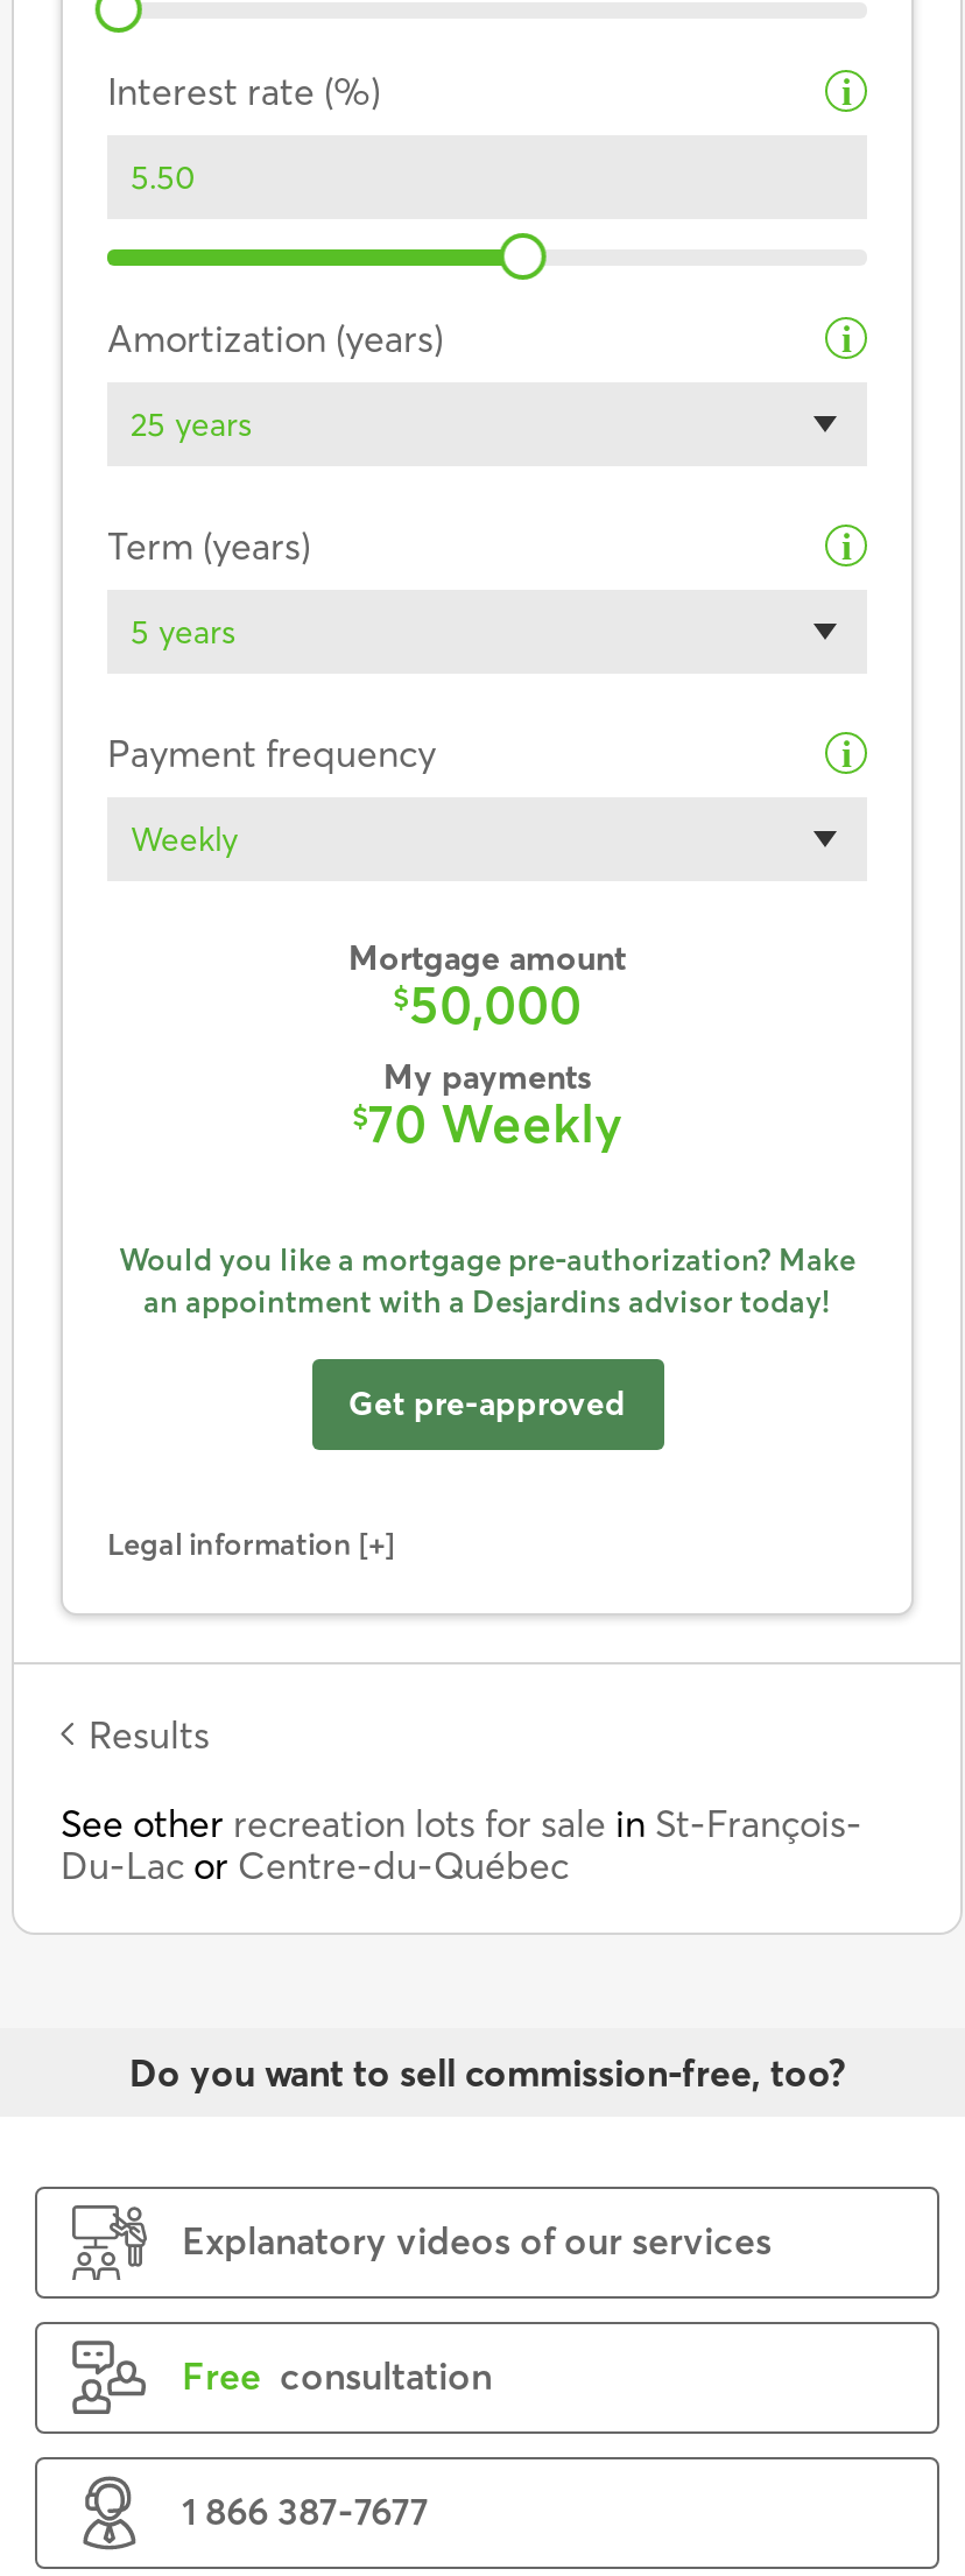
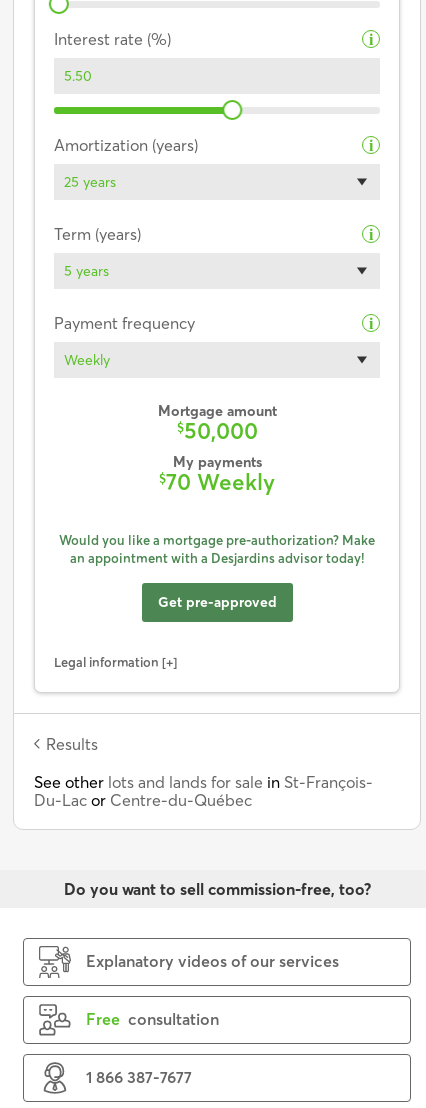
[61,1799,862,1846] See other recreation lots for sale in St-François- -> [34,772,373,792] See other lots and lands for sale in St-François-

